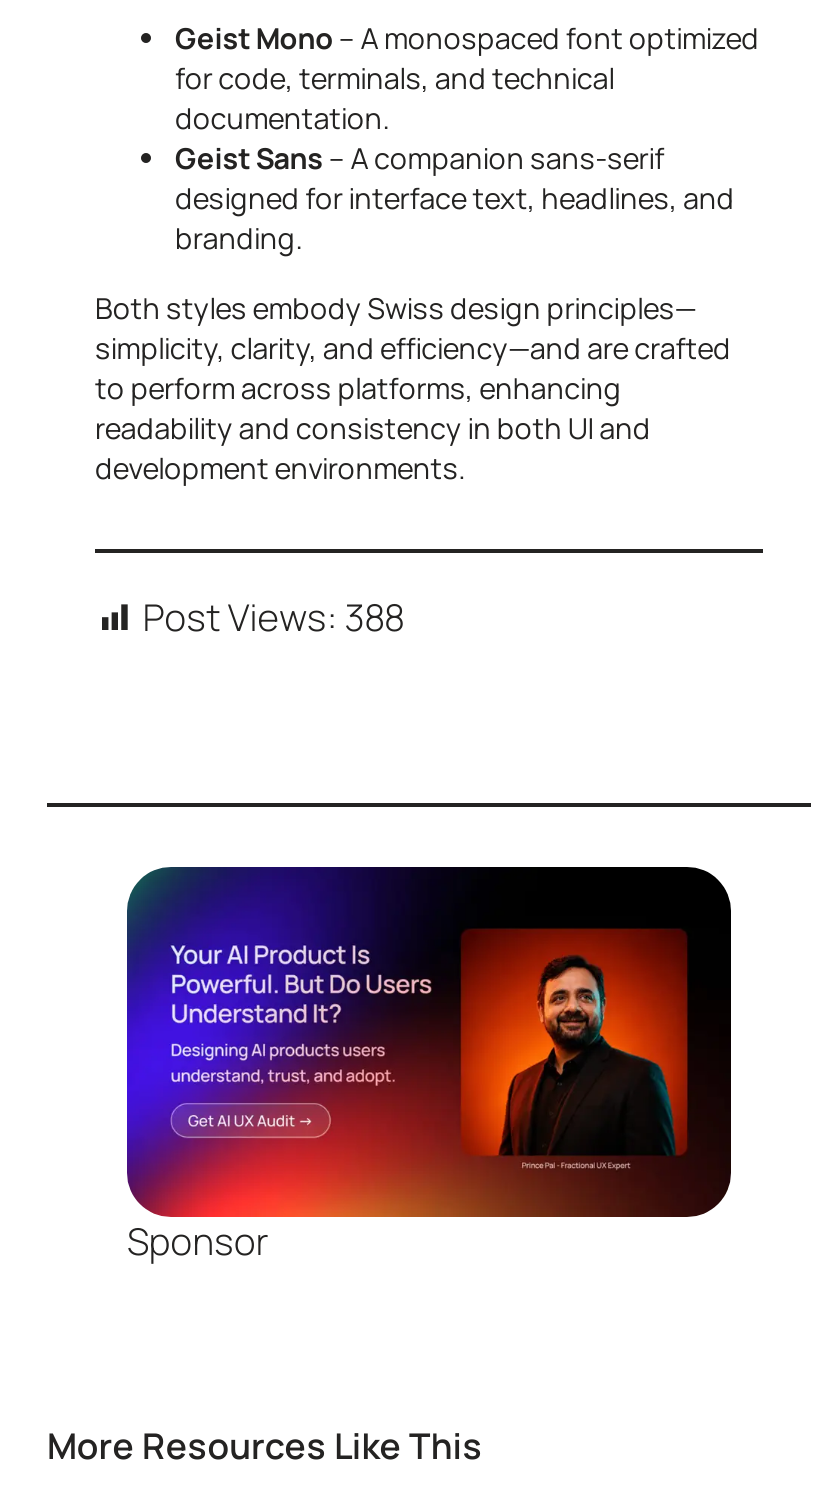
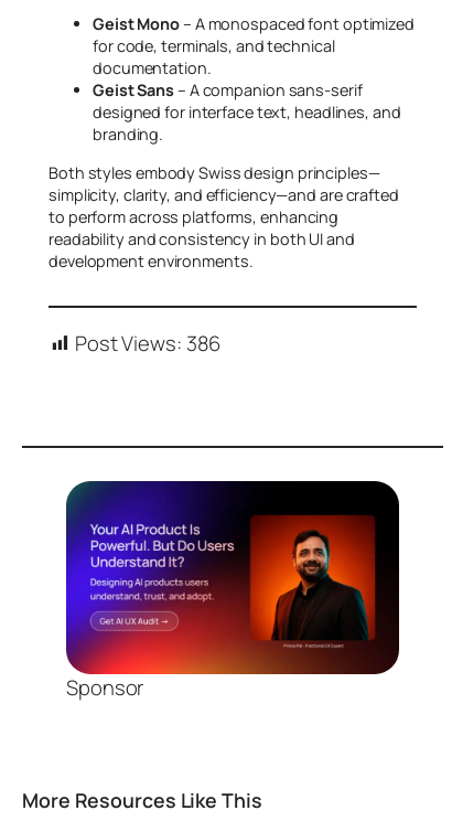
[143,591,404,643] Post Views: 388 -> [75,329,220,358] Post Views: 386

